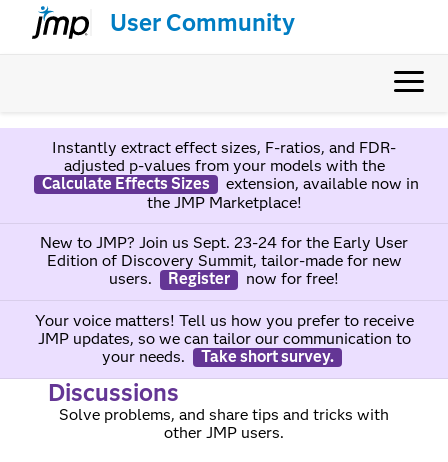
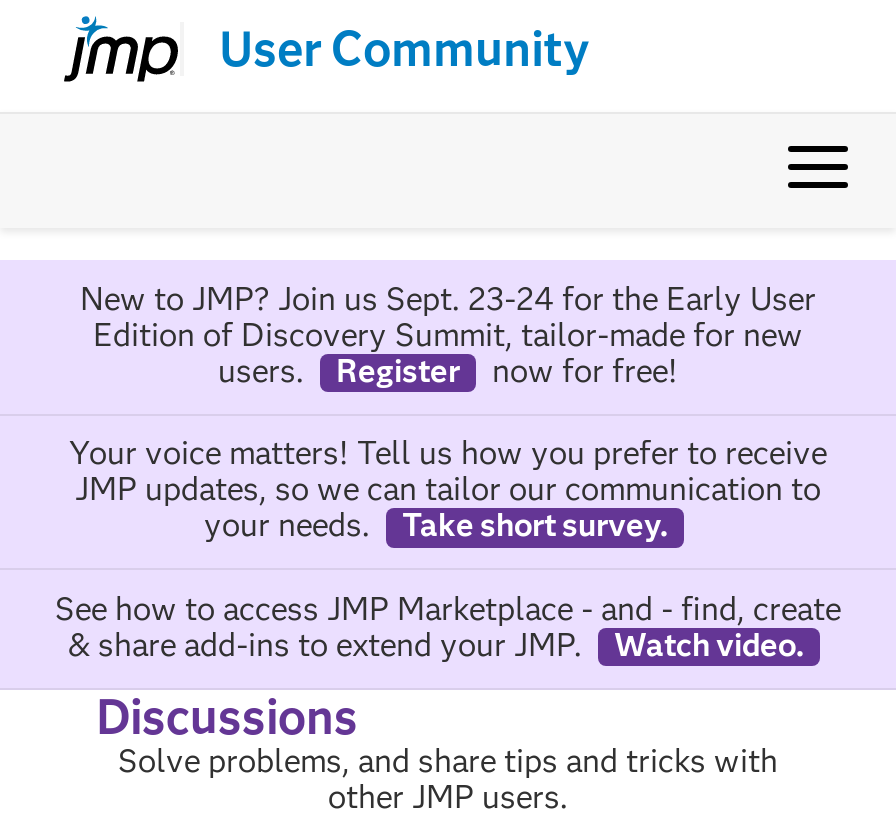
[41,138,418,212] Instantly extract effect sizes, F-ratios, and FDR- | adjusted p-values from your models with the | Calculate Effects Sizes | extension, available now in | the JMP Marketplace! -> none
moved [34,233,413,366] -> [69,280,827,544]: New to JMP? Join us Sept. 23-24 for the Early User | Edition of Discovery Summit, tailor-made for new | users. | ... | your needs. | Take short survey.
none -> [55,589,841,663] See how to access JMP Marketplace - and - find, create | & share add-ins to extend your JMP. | Watch video.

